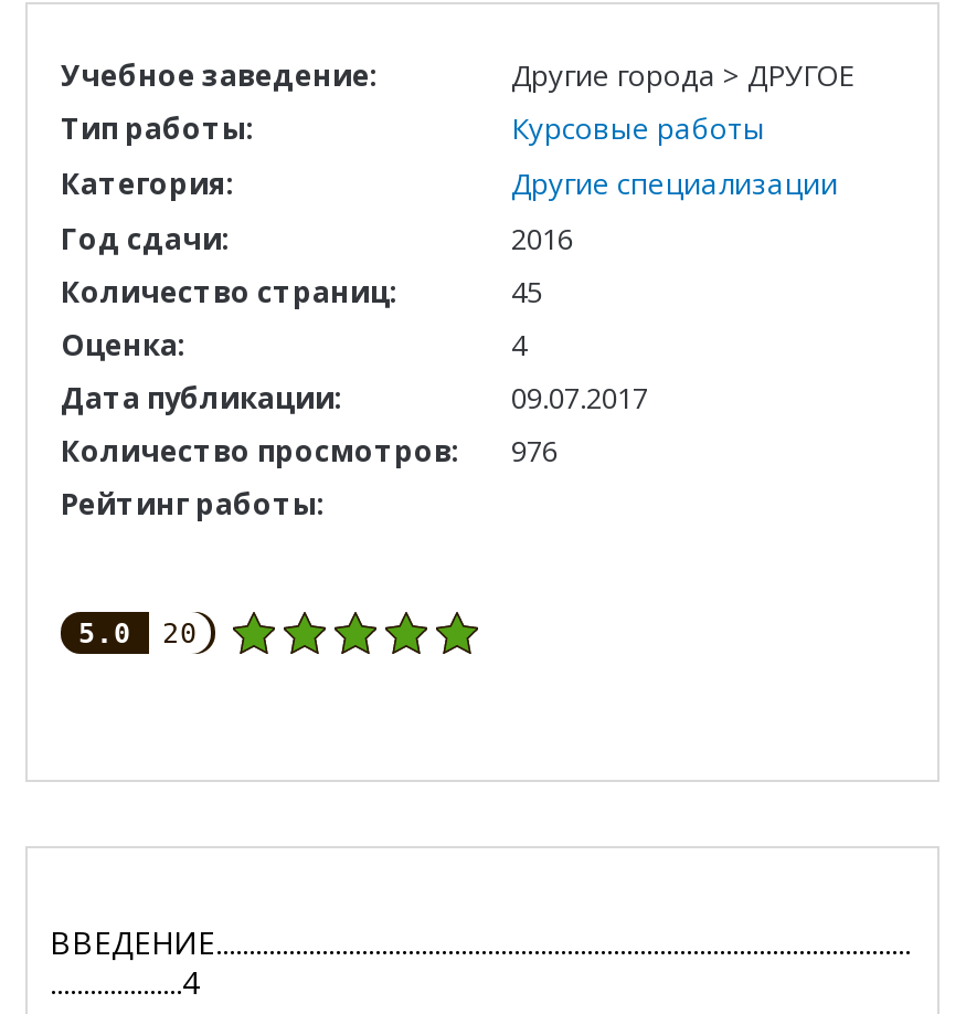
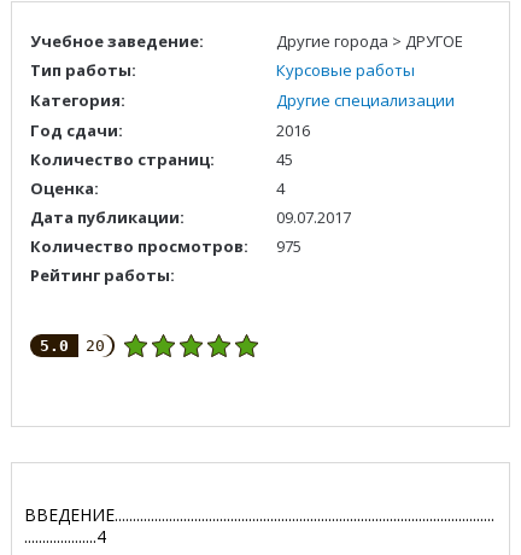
[61,430,558,470] Количество просмотров: 976 -> [30,235,302,257] Количество просмотров: 975

